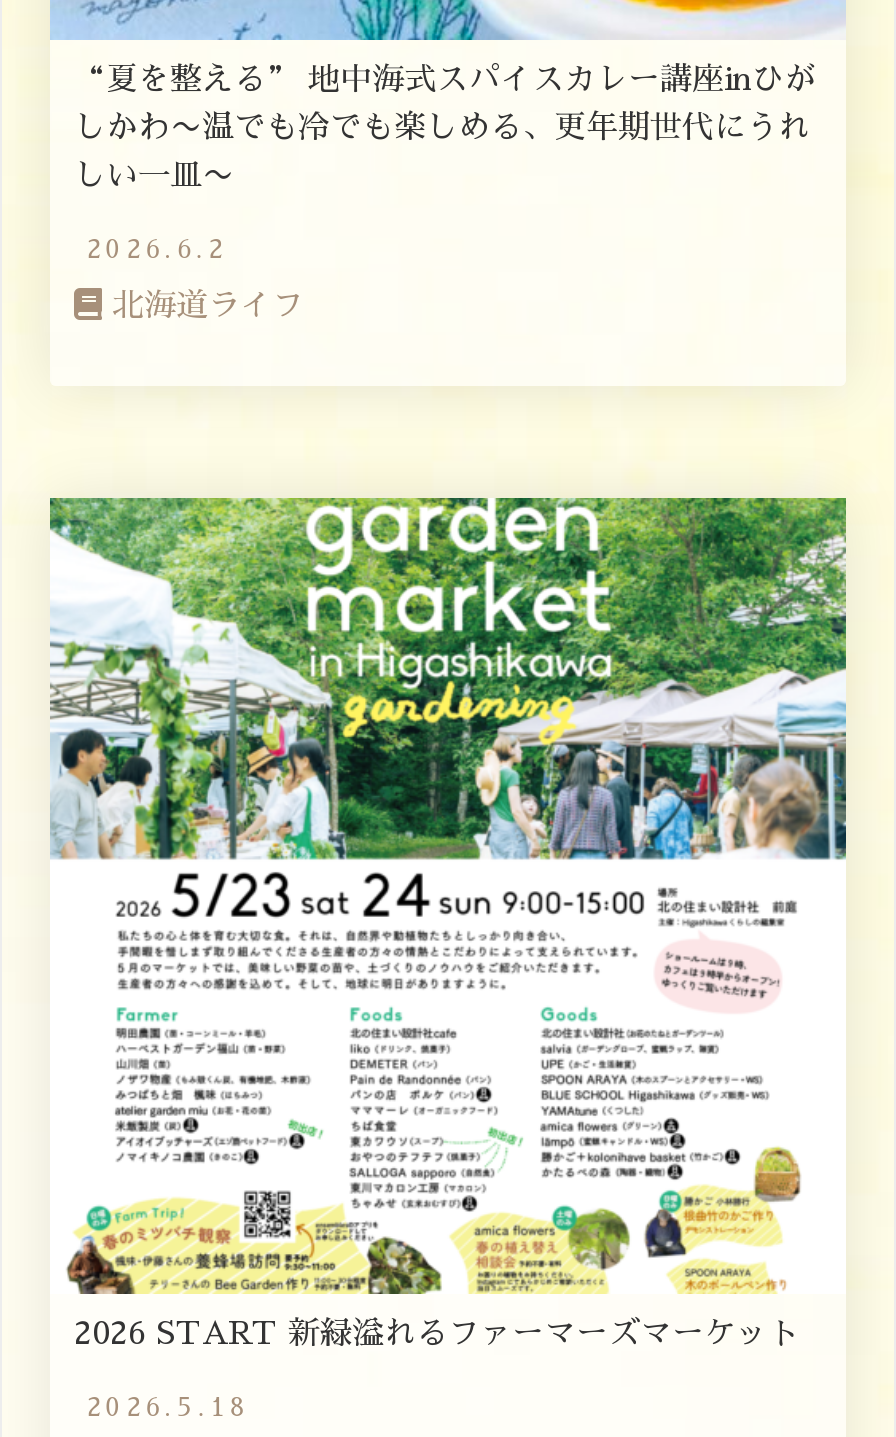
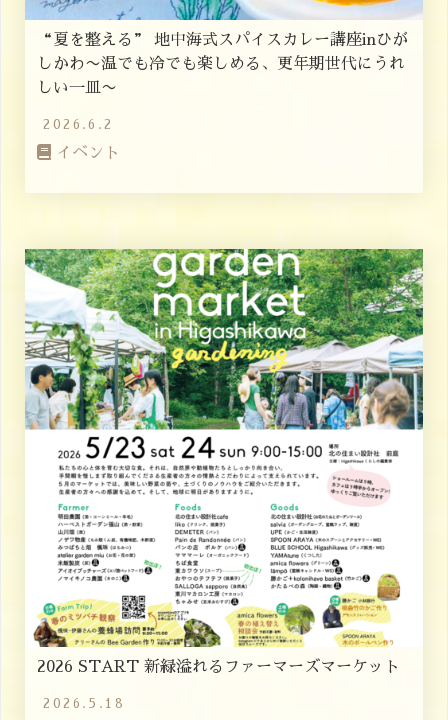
[102,289,304,321] 北海道ライフ -> [51,144,120,160] イベント

